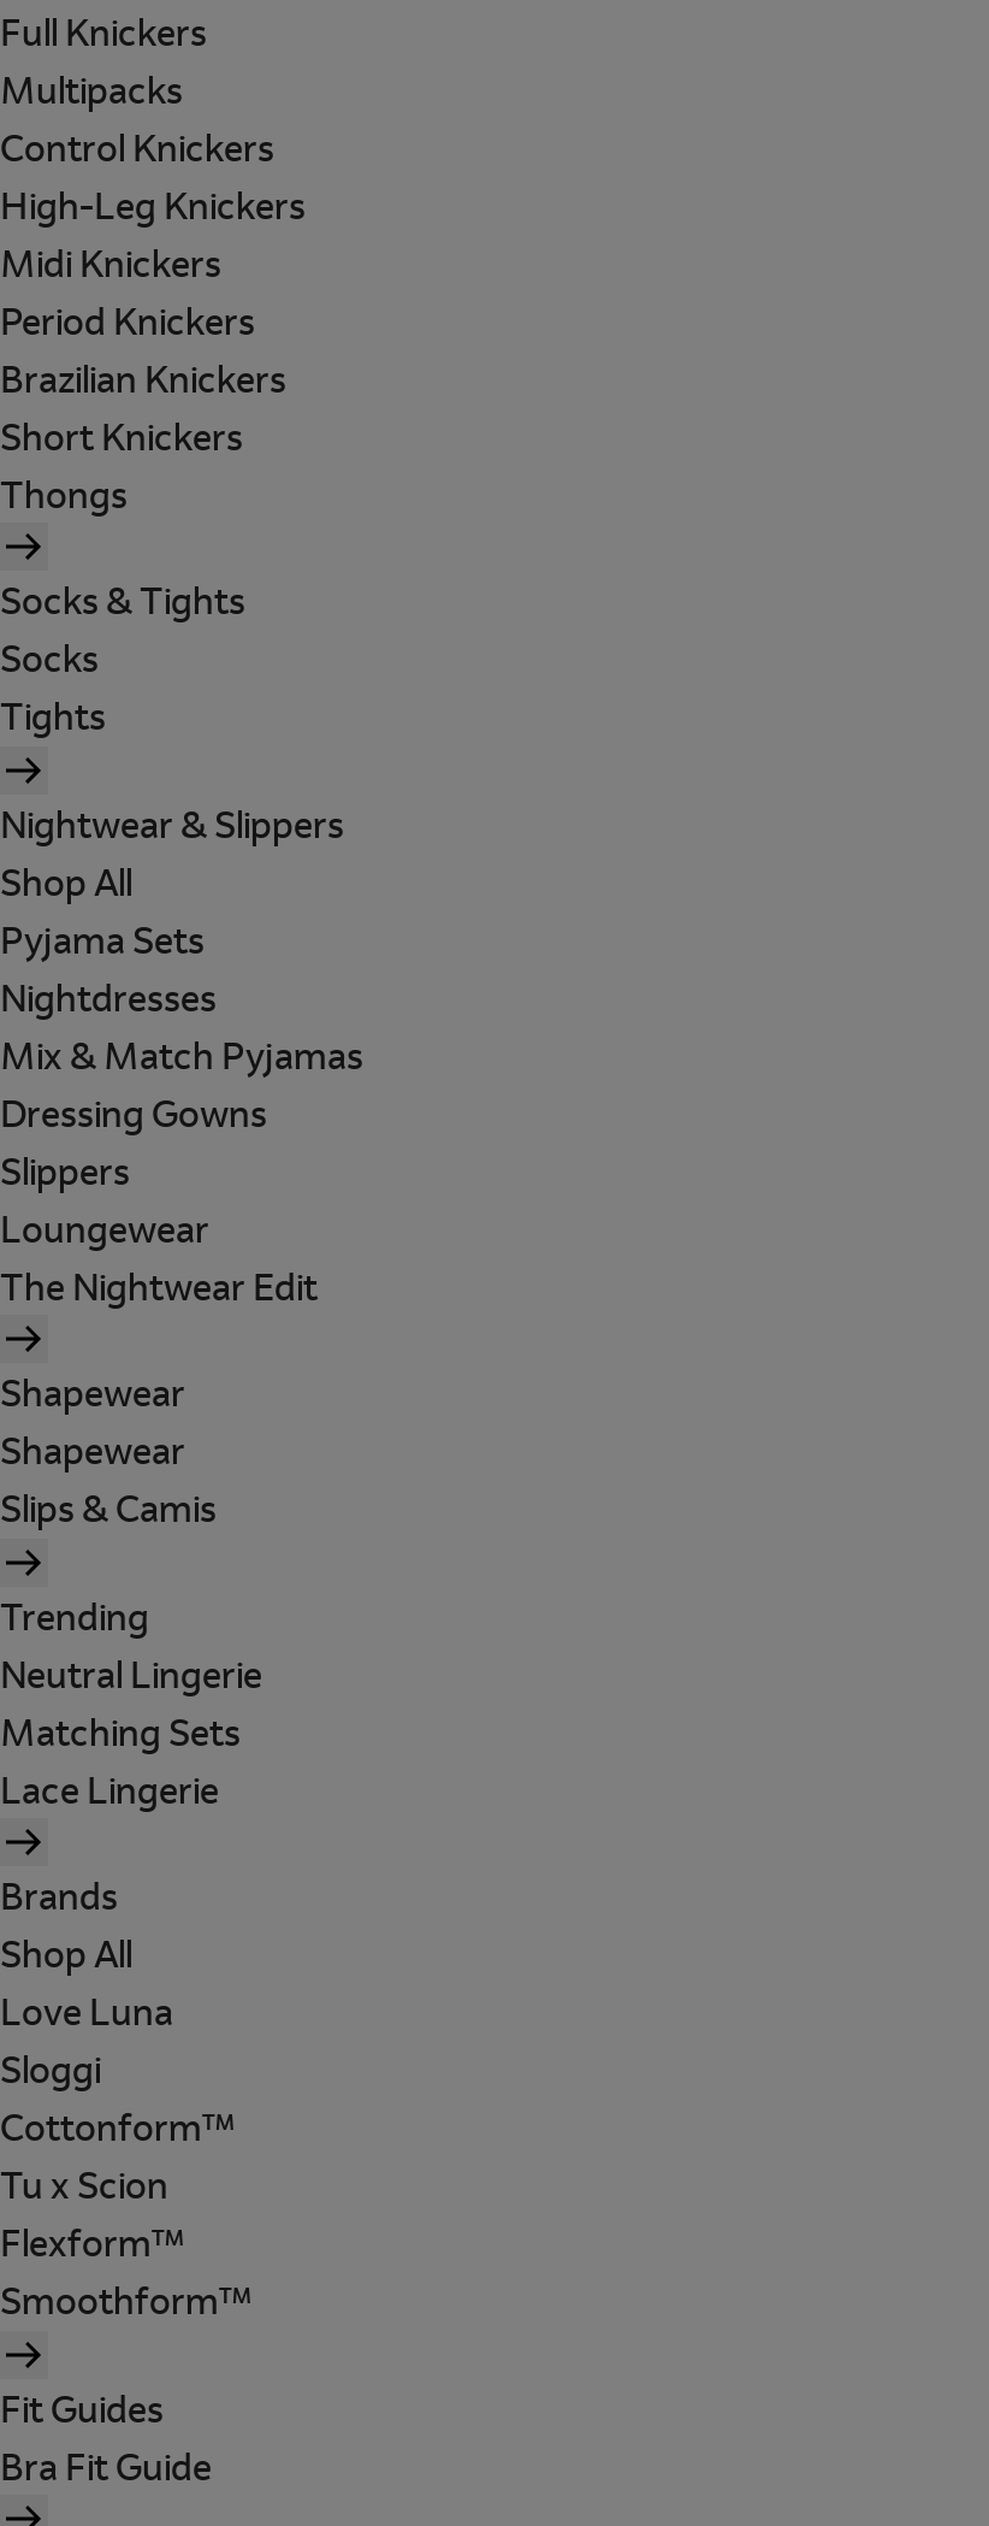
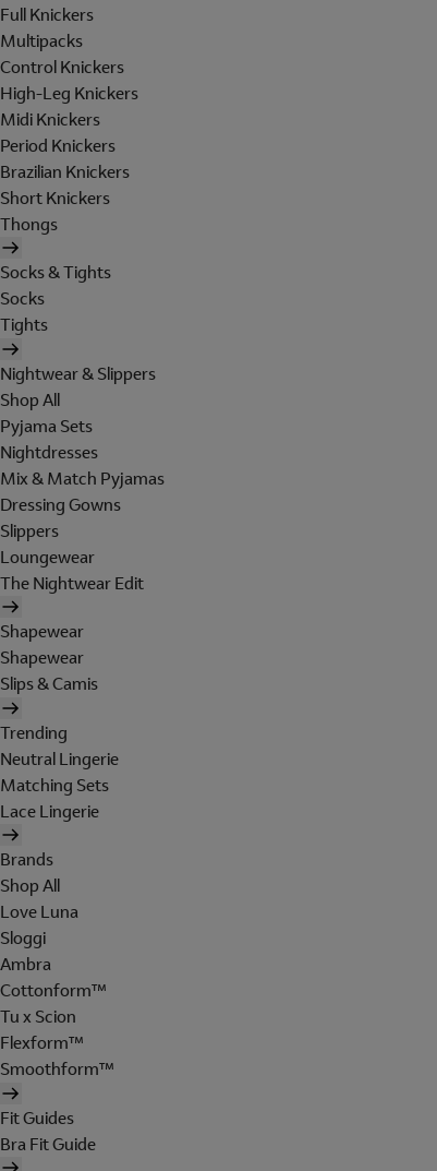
none -> [0,953,51,975] Ambra

